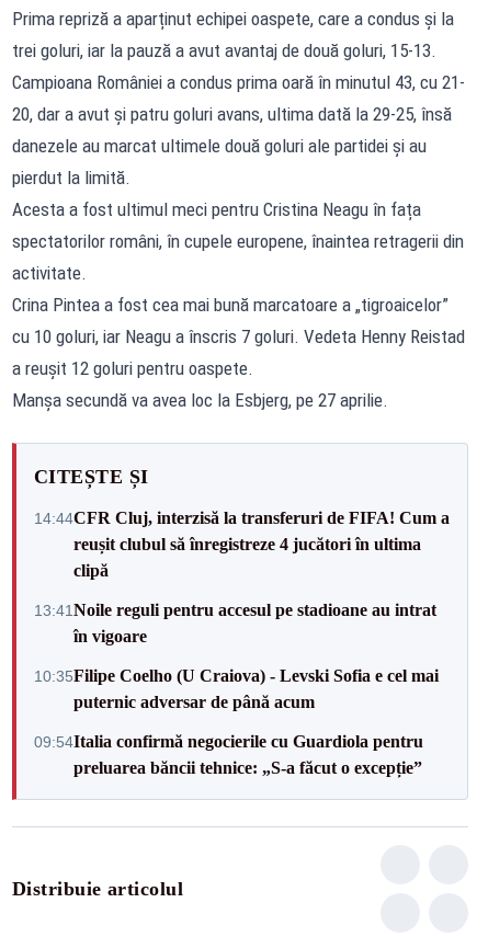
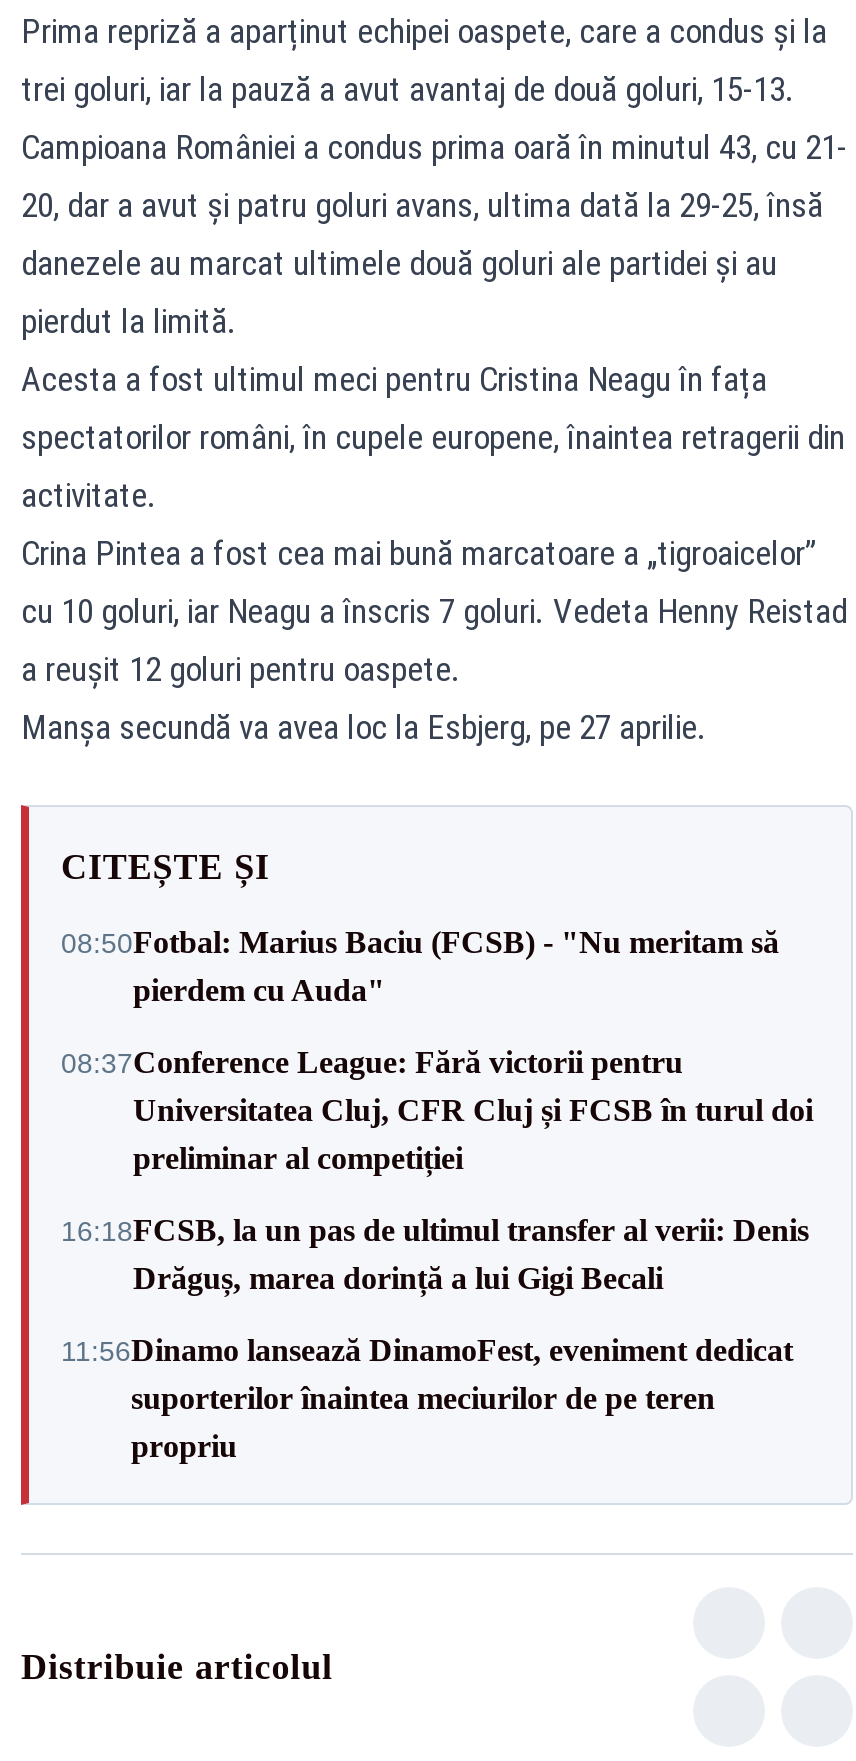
[34,508,450,579] 14:44CFR Cluj, interzisă la transferuri de FIFA! Cum a | reușit clubul să înregistreze 4 jucători în ultima | clipă -> [61,925,779,1007] 08:50Fotbal: Marius Baciu (FCSB) - "Nu meritam să | pierdem cu Auda"
[34,600,436,645] 13:41 Noile reguli pentru accesul pe stadioane au intrat | în vigoare -> [61,1045,813,1175] 08:37Conference League: Fără victorii pentru | Universitatea Cluj, CFR Cluj și FCSB în turul doi | preliminar al competiției
[34,666,439,711] 10:35Filipe Coelho (U Craiova) - Levski Sofia e cel mai | puternic adversar de până acum -> [61,1213,809,1295] 16:18FCSB, la un pas de ultimul transfer al verii: Denis | Drăguș, marea dorință a lui Gigi Becali
[34,732,423,776] 09:54Italia confirmă negocierile cu Guardiola pentru | preluarea băncii tehnice: „S-a făcut o excepție” -> [61,1333,793,1463] 11:56Dinamo lansează DinamoFest, eveniment dedicat | suporterilor înaintea meciurilor de pe teren | propriu

